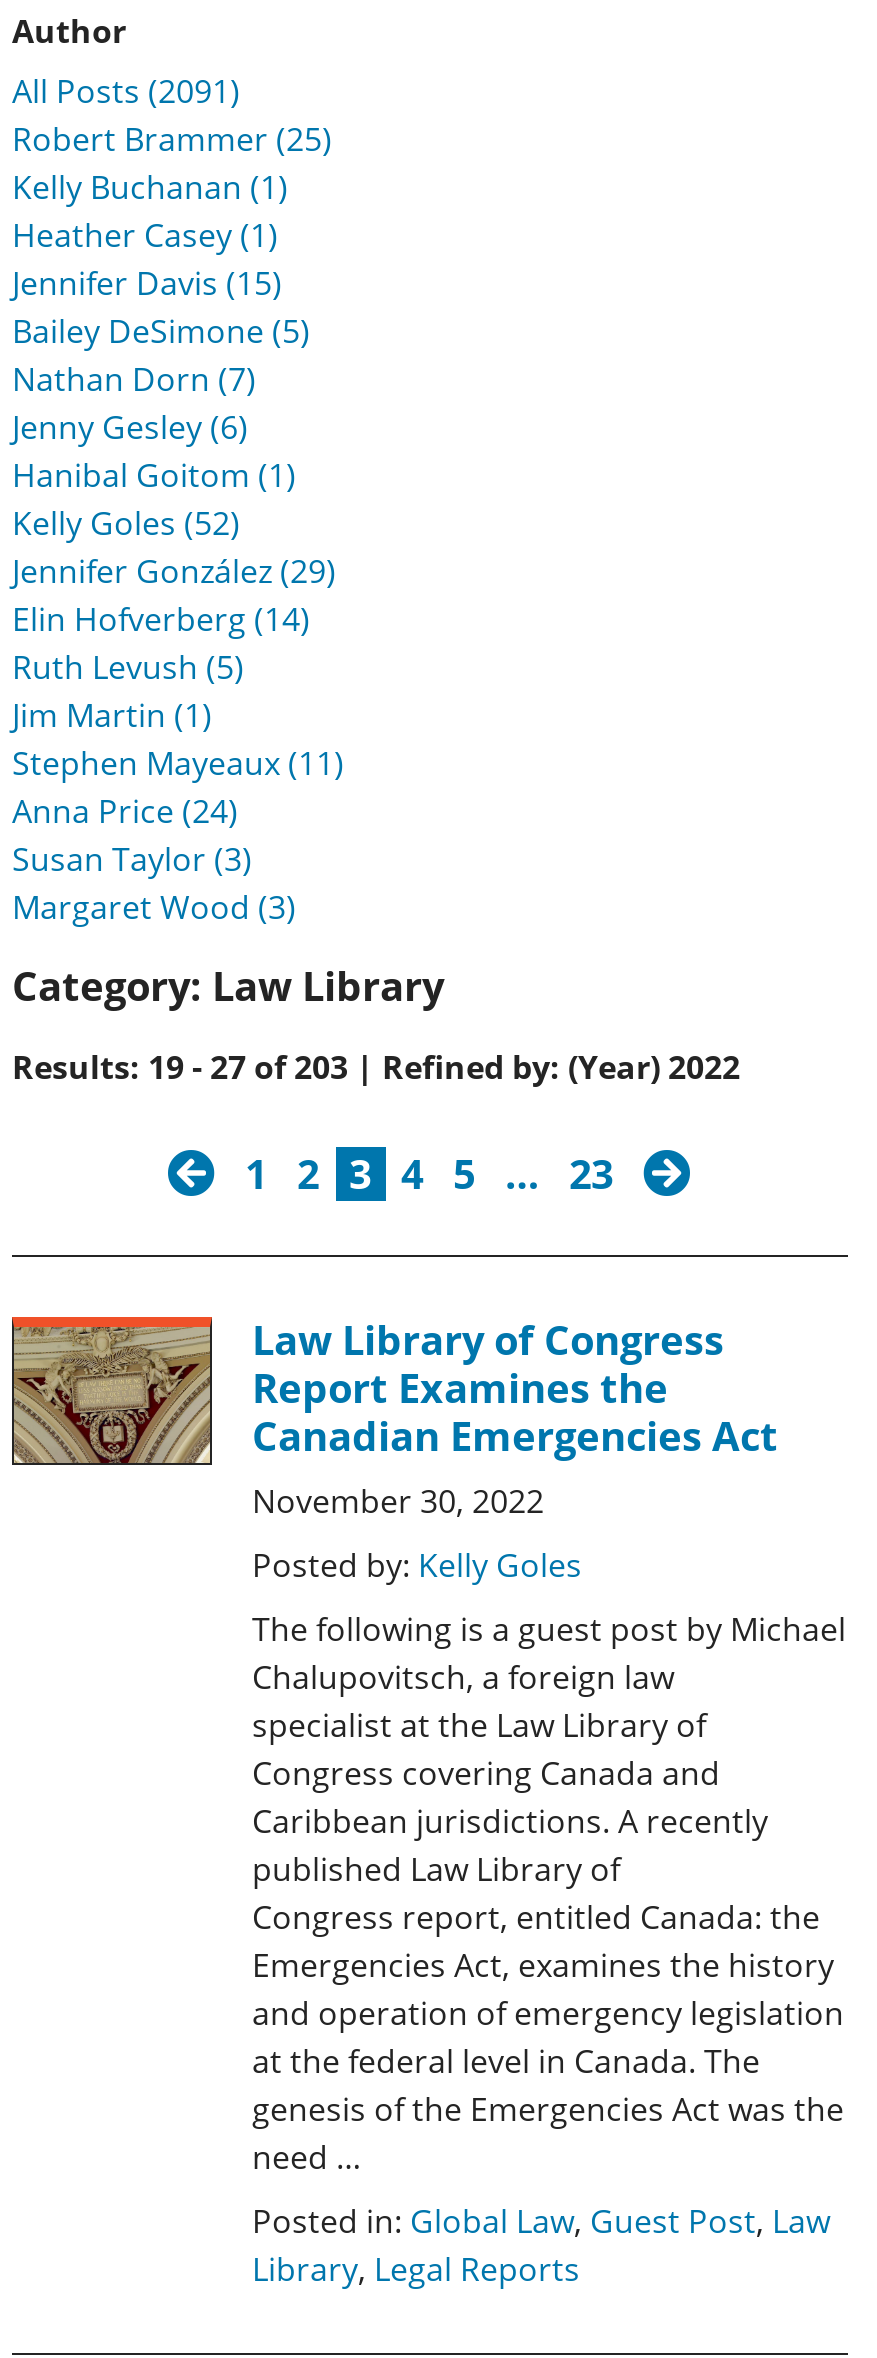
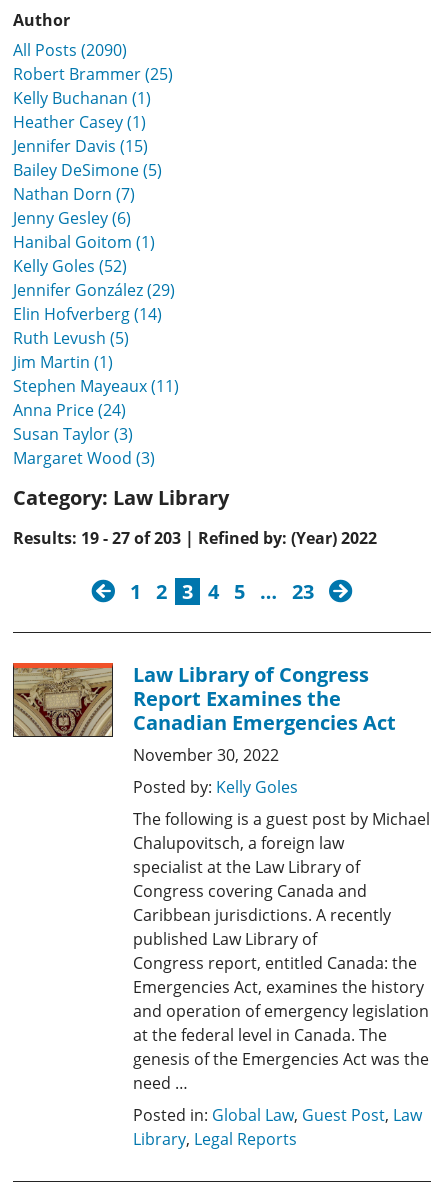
[12,69,240,113] All Posts (2091) -> [13,39,127,61] All Posts (2090)

